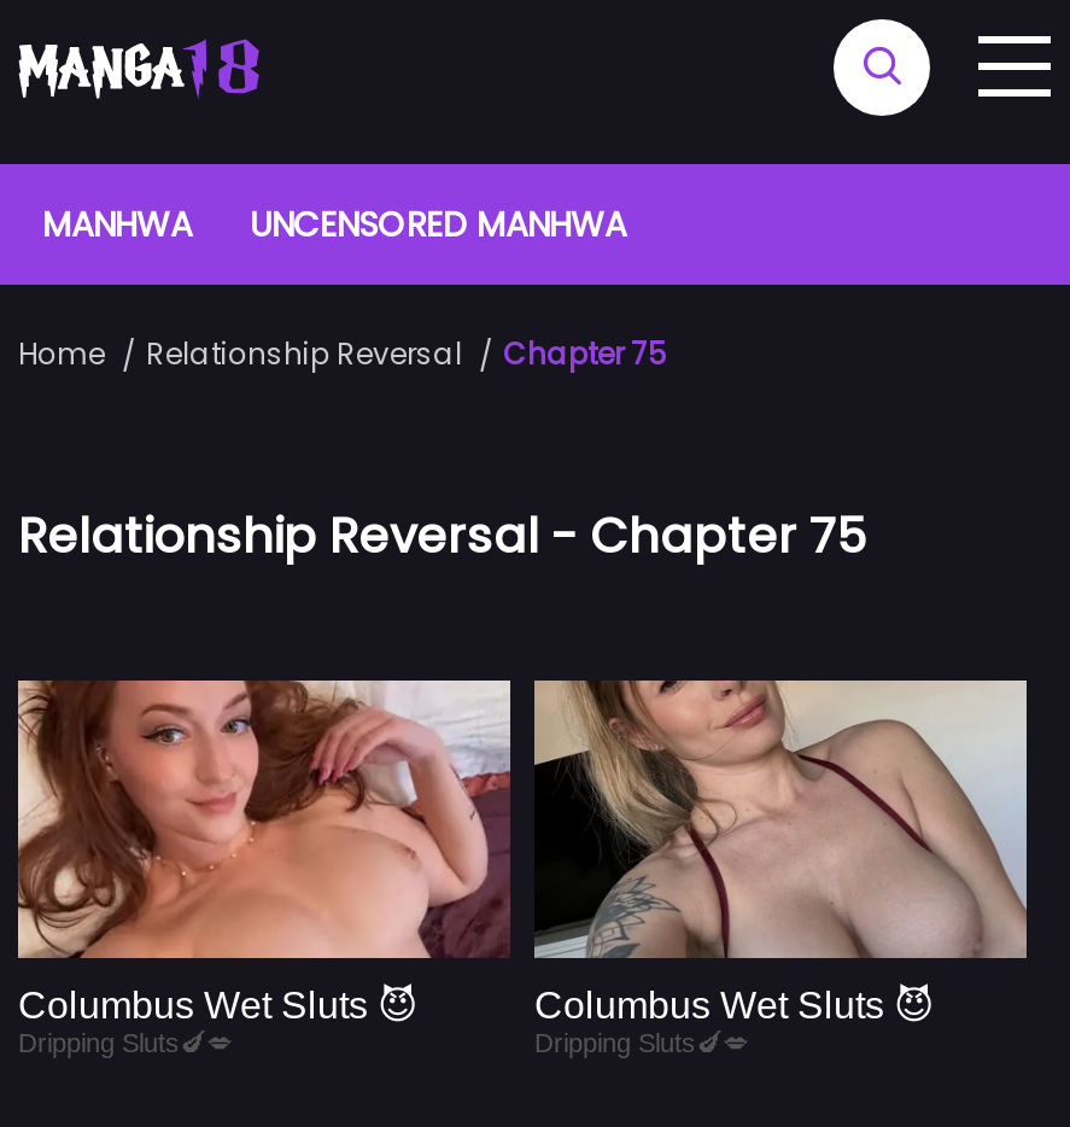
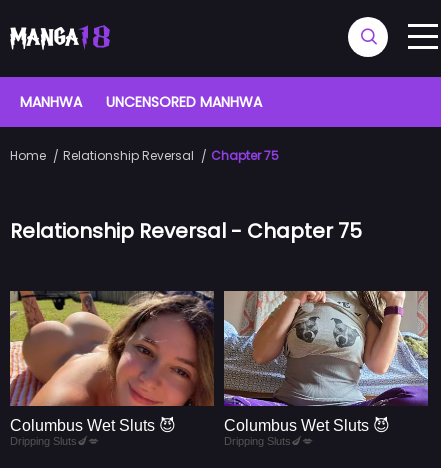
[16,678,513,960] [image] -> [9,291,214,407] [image]
[532,678,1029,960] [image] -> [223,290,429,407] [image]

